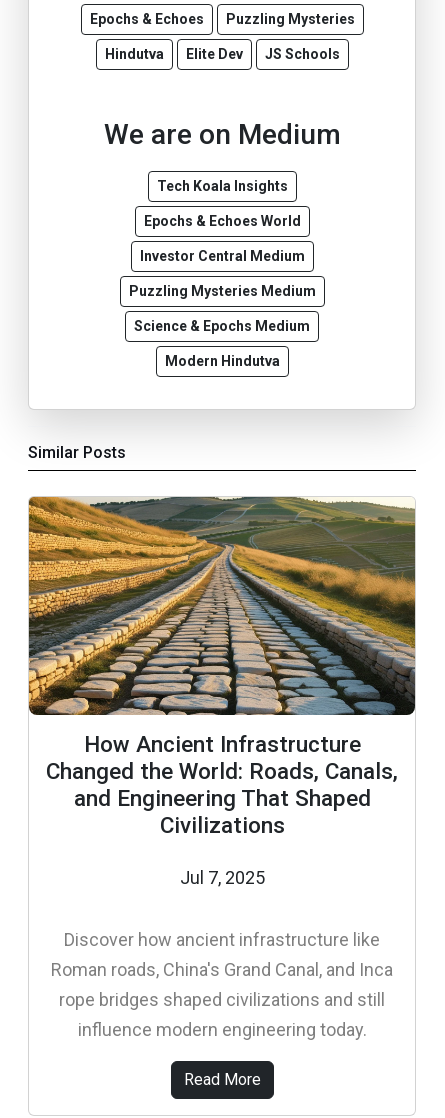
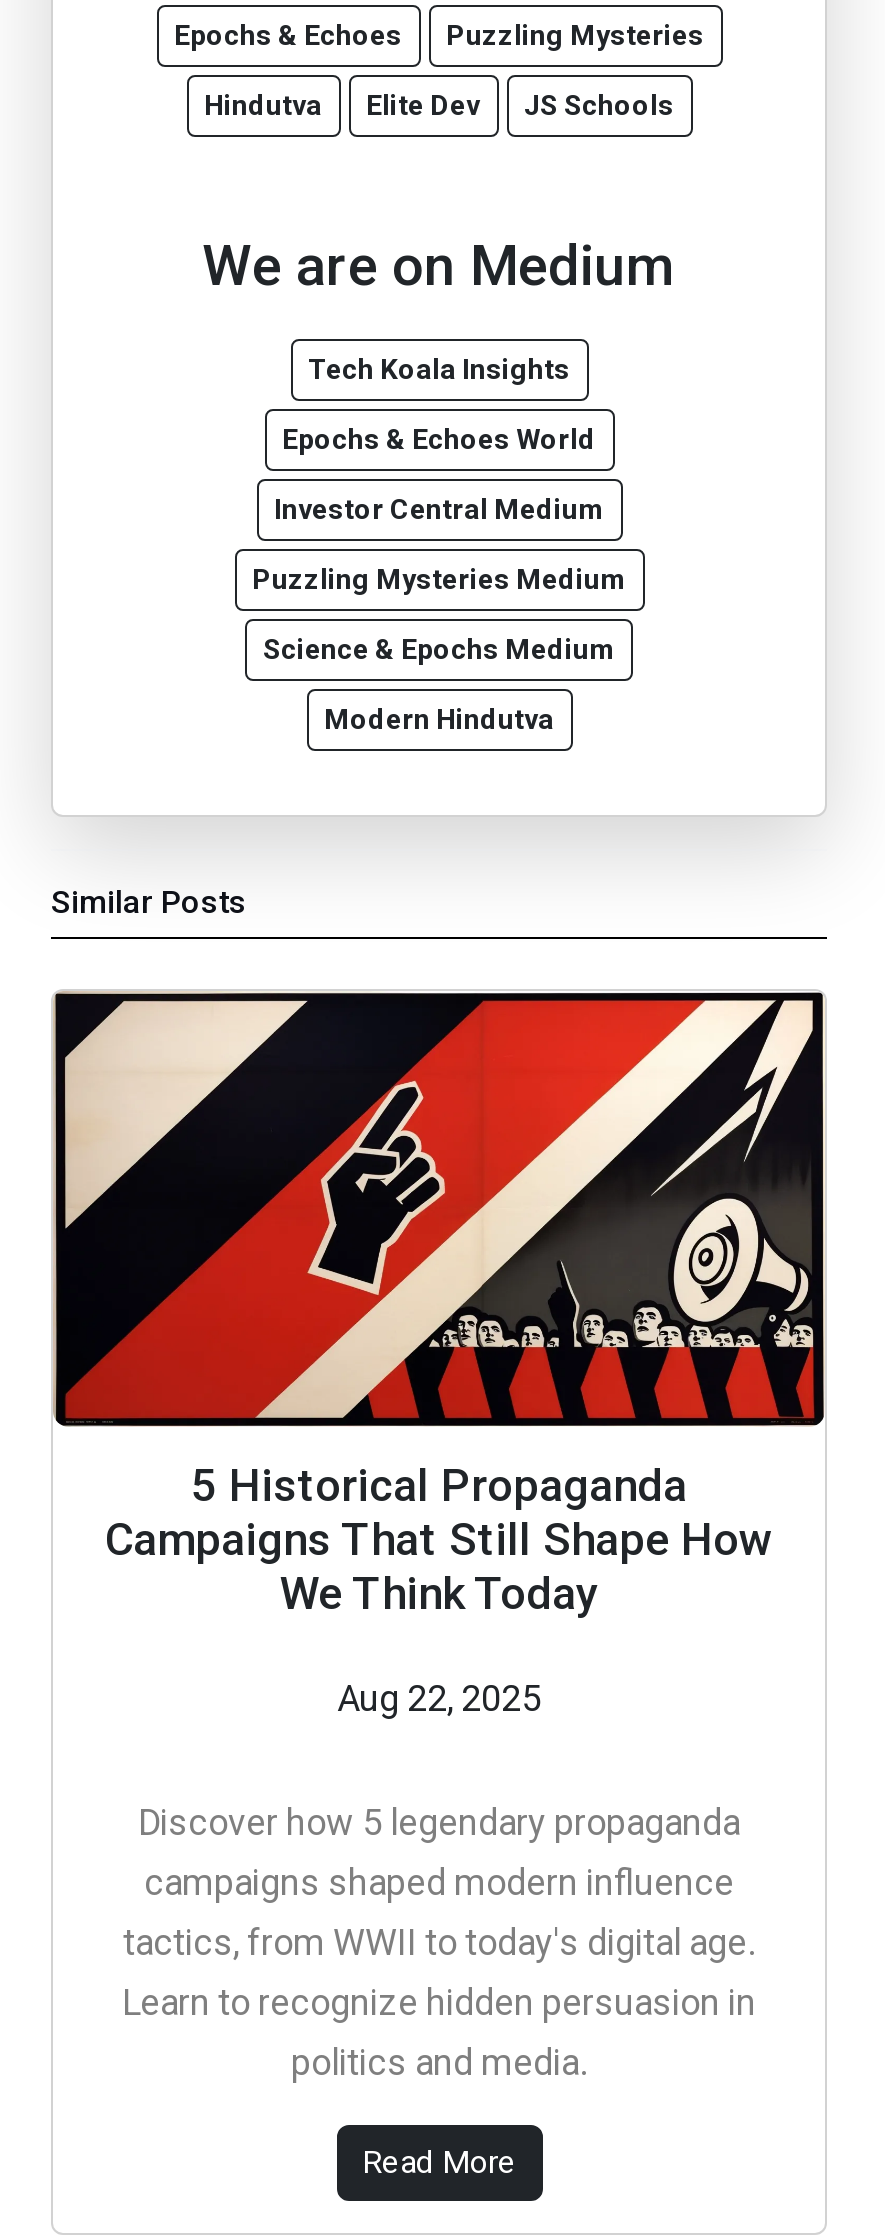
[28,496,416,838] [image] | How Ancient Infrastructure | Changed the World: Roads, Canals, | and Engineering That Shaped | Civilizations -> [53,991,825,1620] [image] | 5 Historical Propaganda | Campaigns That Still Shape How | We Think Today
[179,867,264,888] Jul 7, 2025 -> [337,1678,541,1720] Aug 22, 2025
[51,929,393,1040] Discover how ancient infrastructure like | Roman roads, China's Grand Canal, and Inca | rope bridges shaped civilizations and still | influence modern engineering today. -> [122,1802,756,2084] Discover how 5 legendary propaganda | campaigns shaped modern influence | tactics, from WWII to today's digital age. | Learn to recognize hidden persuasion in | politics and media.

